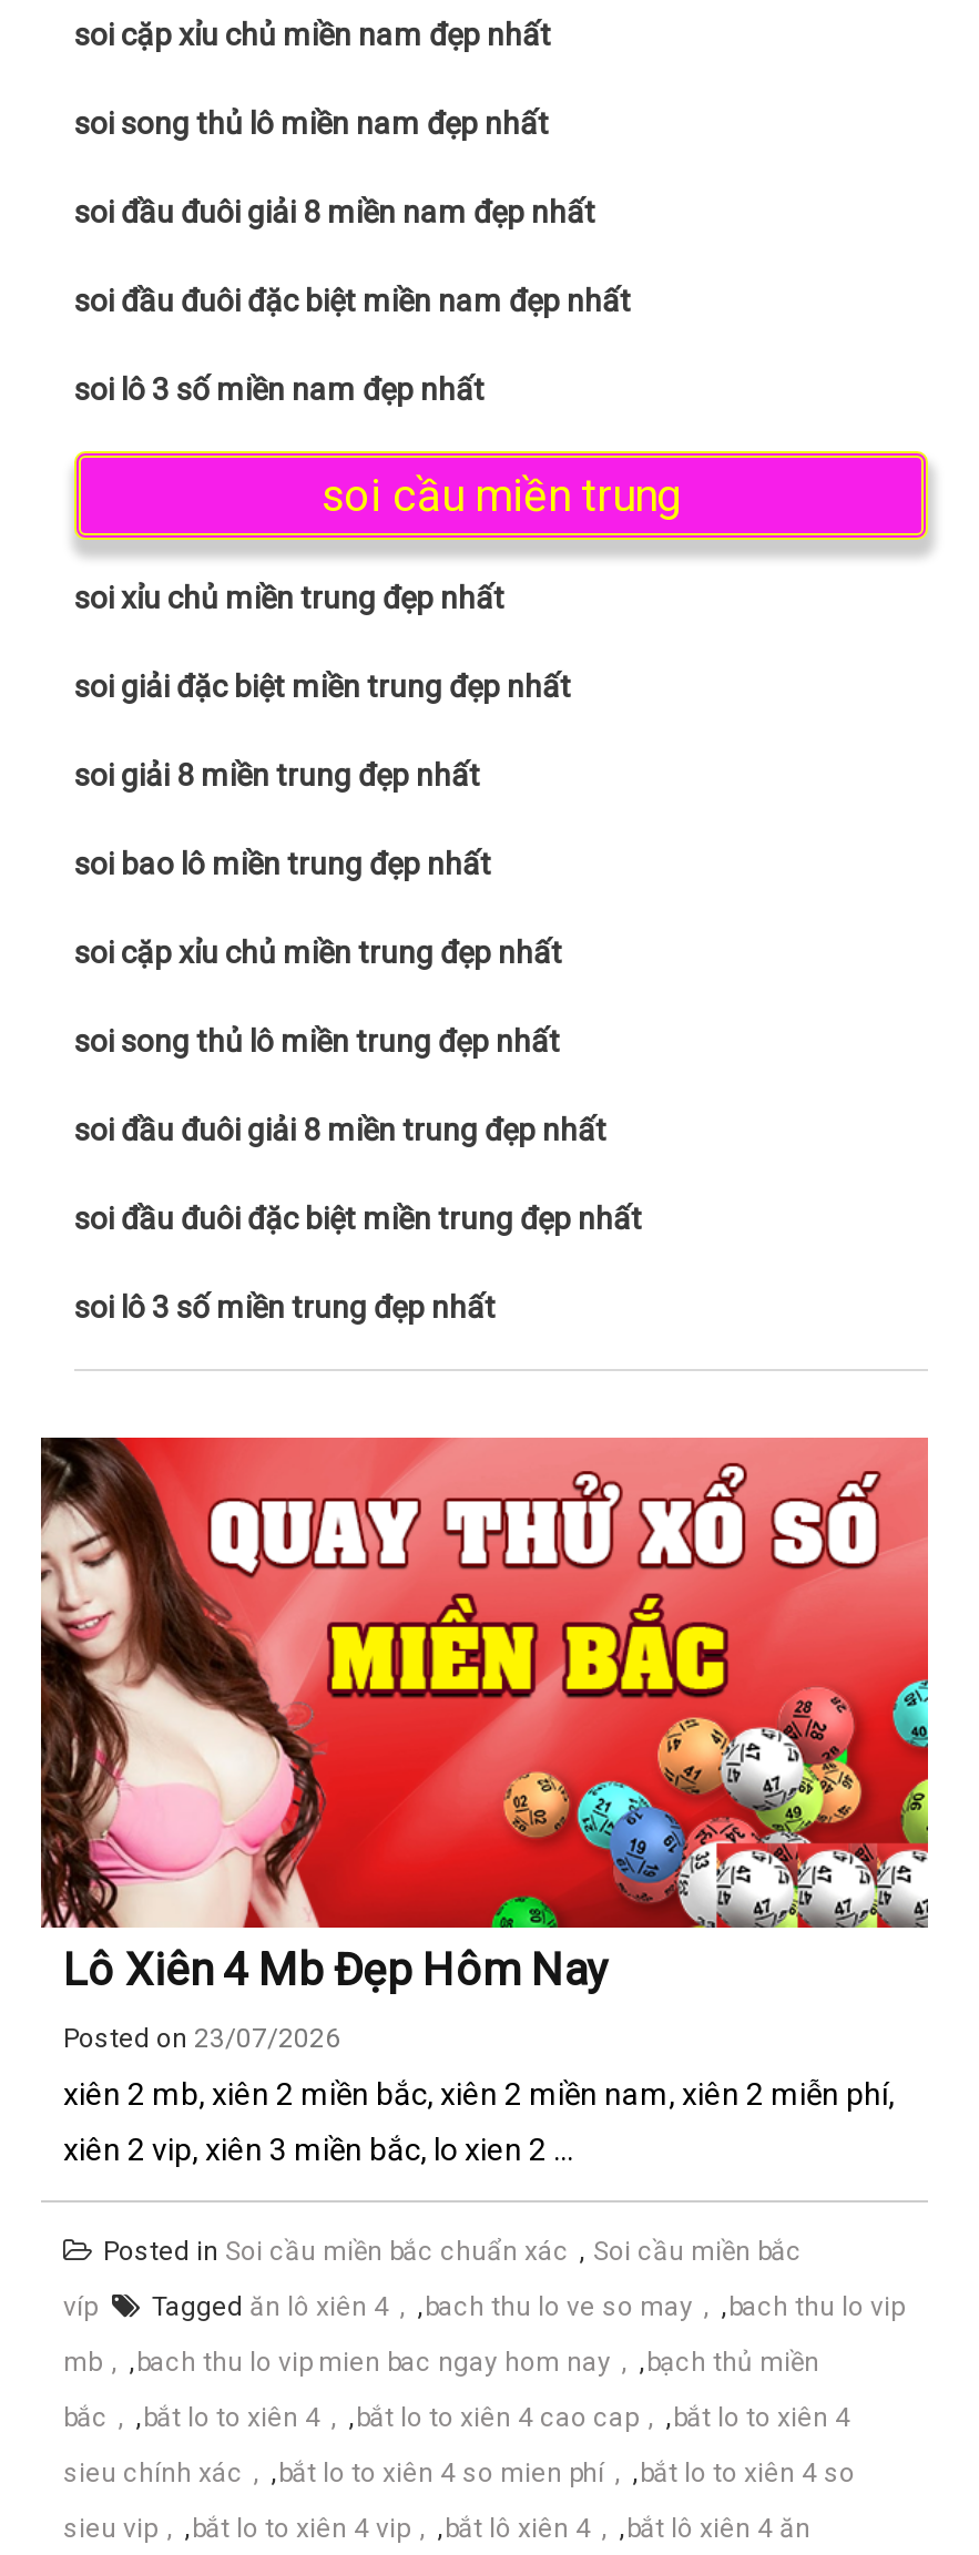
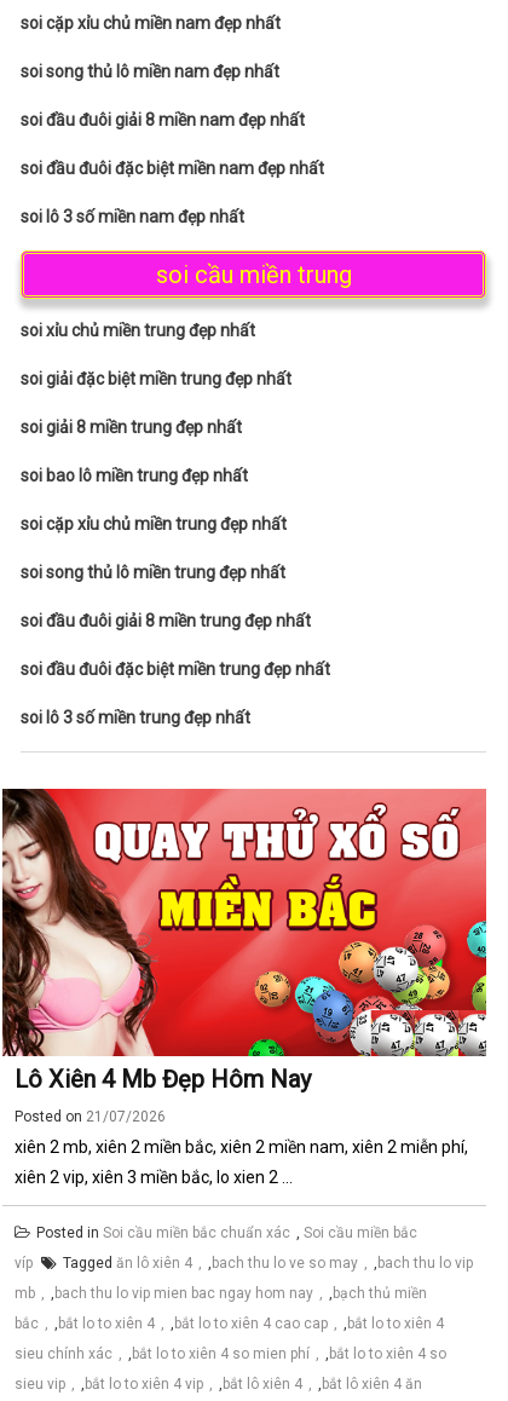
[63,2022,340,2054] Posted on 23/07/2026 -> [15,1108,166,1125] Posted on 21/07/2026

